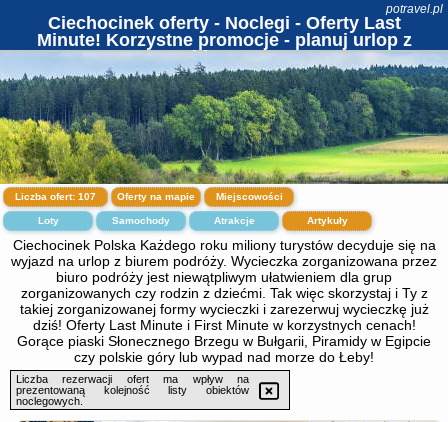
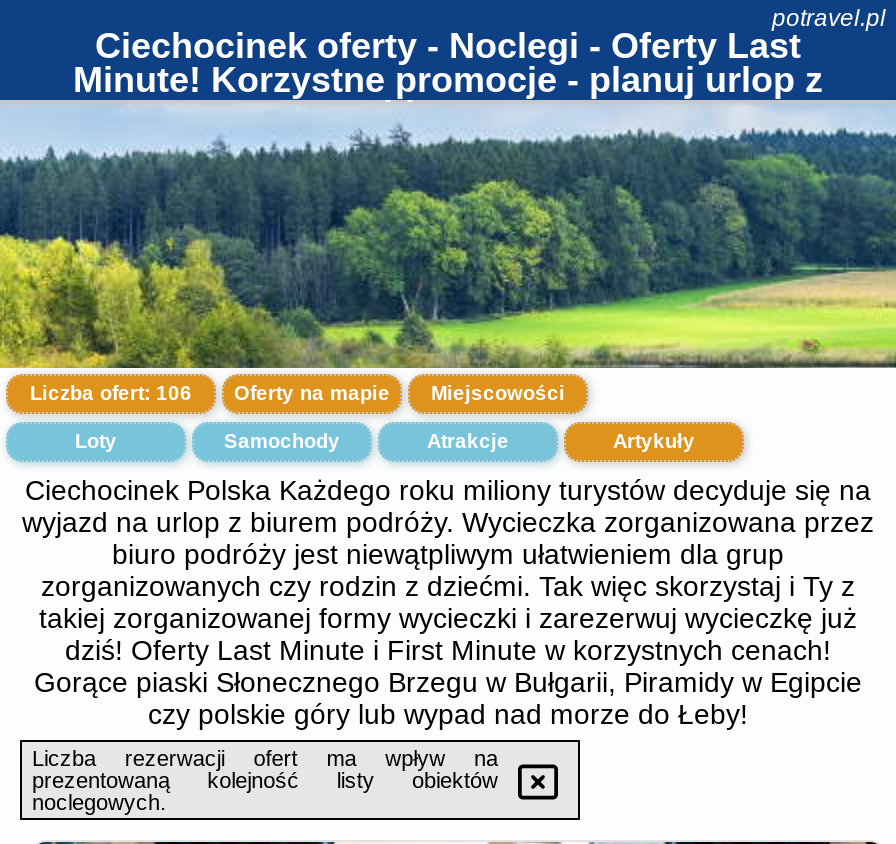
[15,191,282,202] Liczba ofert: 107 Oferty na mapie Miejscowości -> [30,383,565,405] Liczba ofert: 106 Oferty na mapie Miejscowości

